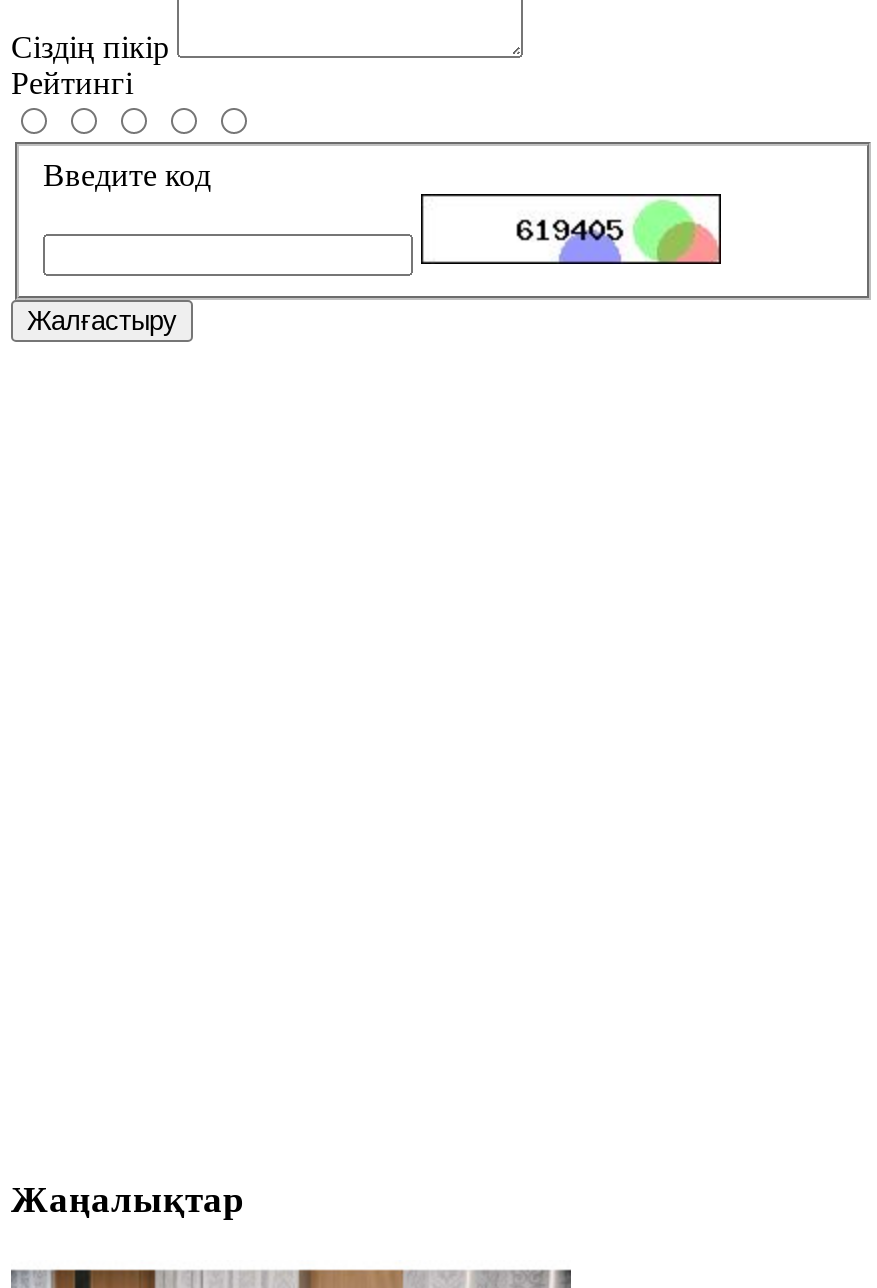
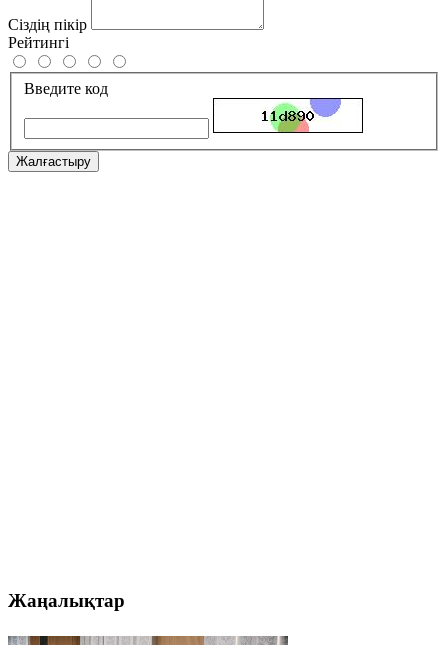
[513,194,721,266] [image] -> [260,98,363,134] [image]

